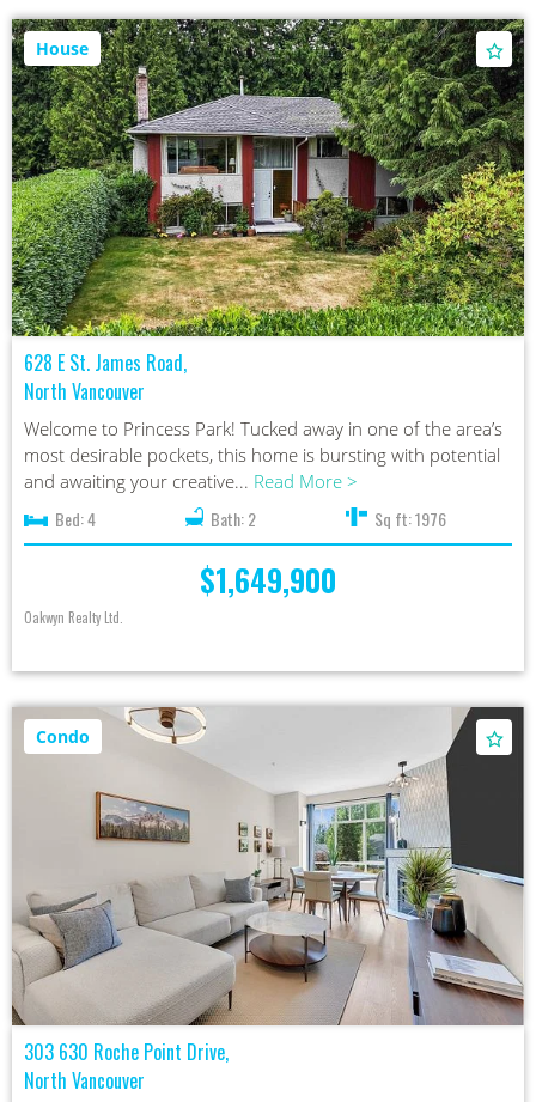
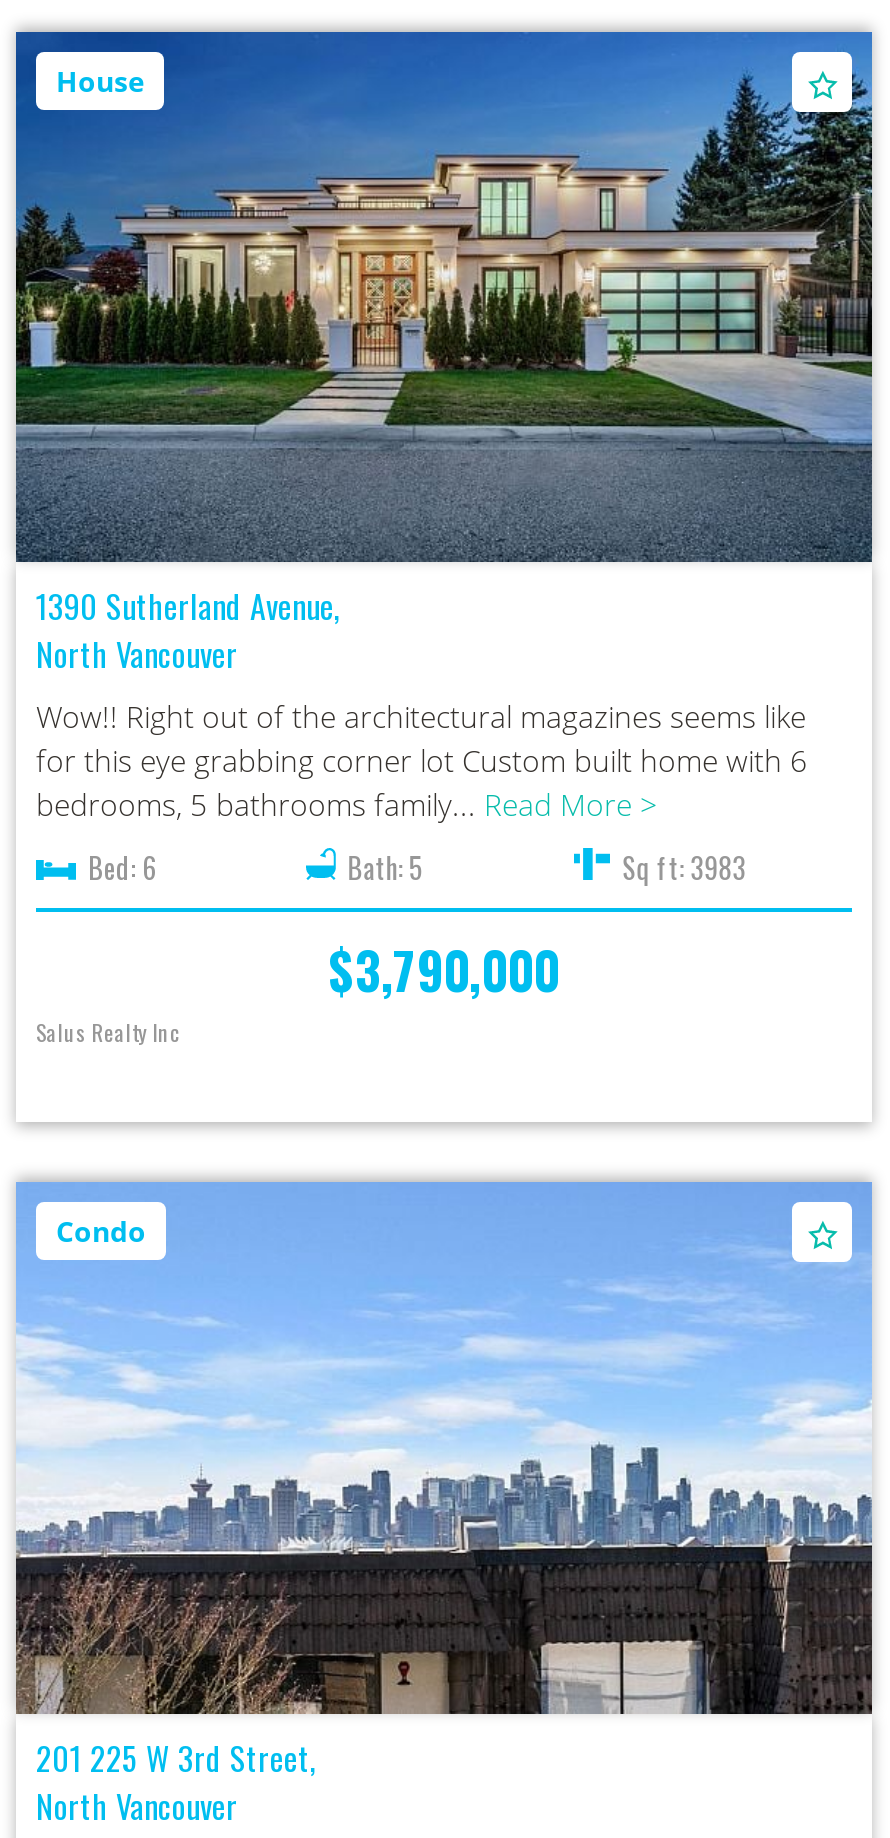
[11,18,525,377] [image] | 628 E St. James Road, -> [14,30,874,630] [image] | 1390 Sutherland Avenue,
[24,417,502,493] Welcome to Princess Park! Tucked away in one of the area’s | most desirable pockets, this home is bursting with potential | and awaiting your creative... Read More > -> [36,696,808,824] Wow!! Right out of the architectural magazines seems like | for this eye grabbing corner lot Custom built home with 6 | bedrooms, 5 bathrooms family... Read More >
[51,506,447,531] Bed: 4 | Bath: 2 | Sq ft: 1976 -> [82,846,746,888] Bed: 6 | Bath: 5 | Sq ft: 3983
[24,558,336,627] $1,649,900 | Oakwyn Realty Ltd. -> [36,932,559,1048] $3,790,000 | Salus Realty Inc
[12,706,525,1066] [image] | 303 630 Roche Point Drive, -> [14,1180,874,1781] [image] | 201 225 W 3rd Street,

